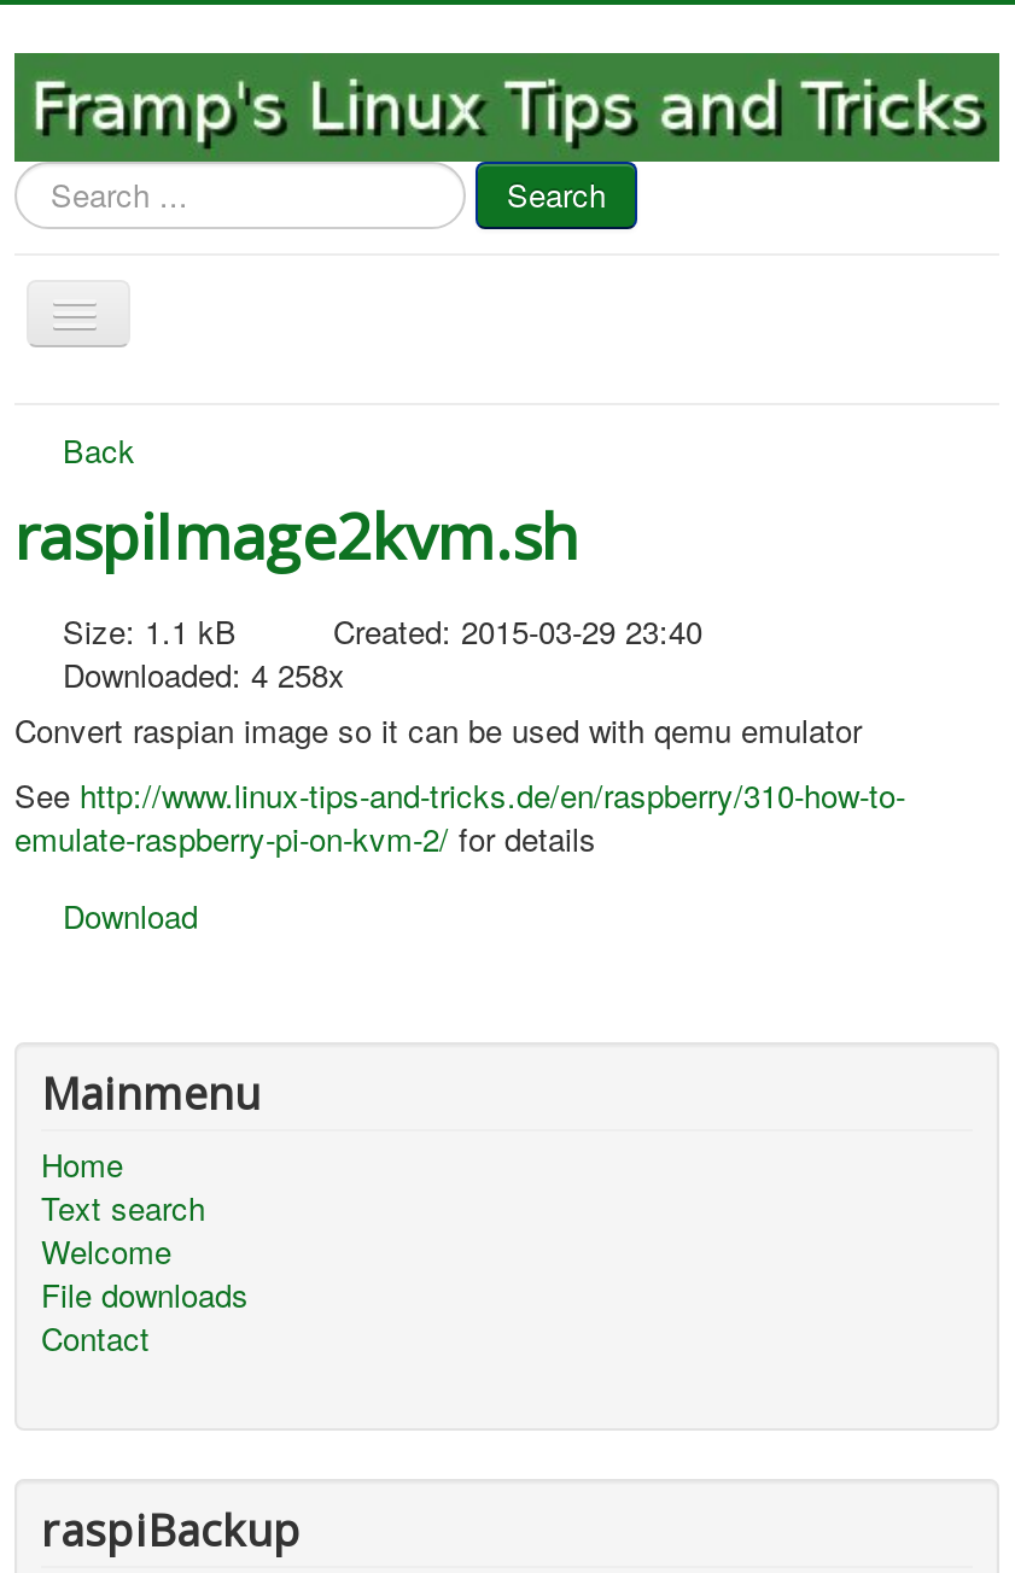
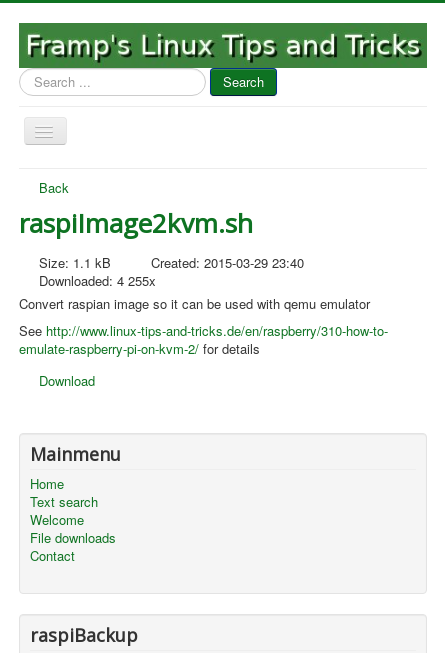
[63,652,345,697] Downloaded: 4 258x -> [39,271,156,290] Downloaded: 4 255x

